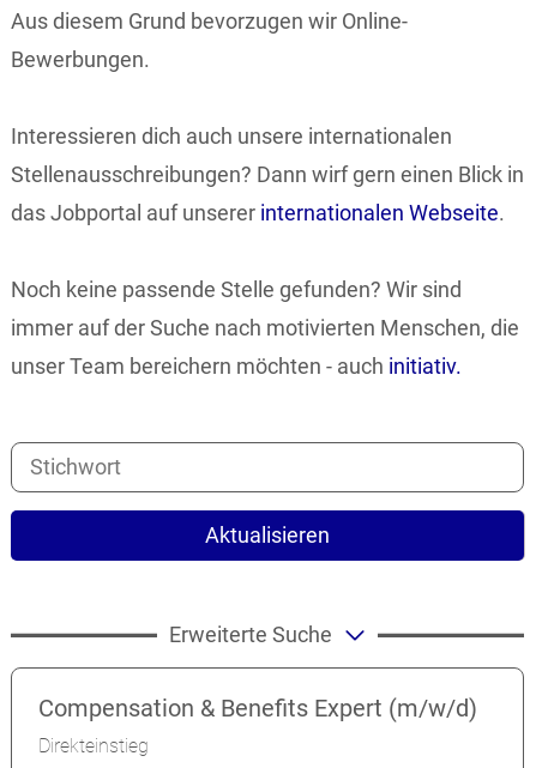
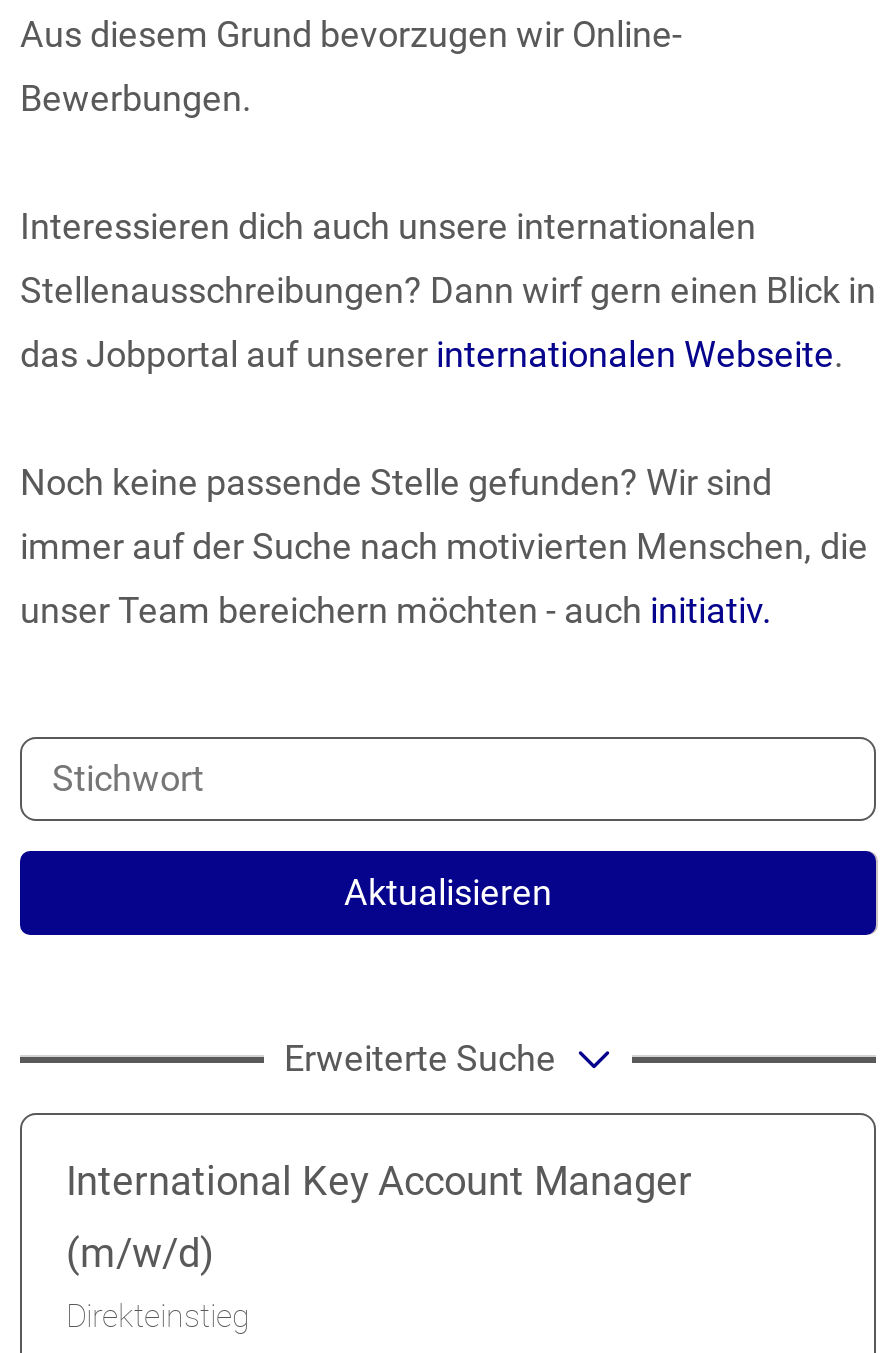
[38,694,477,723] Compensation & Benefits Expert (m/w/d) -> [66,1158,692,1278] International Key Account Manager | (m/w/d)

